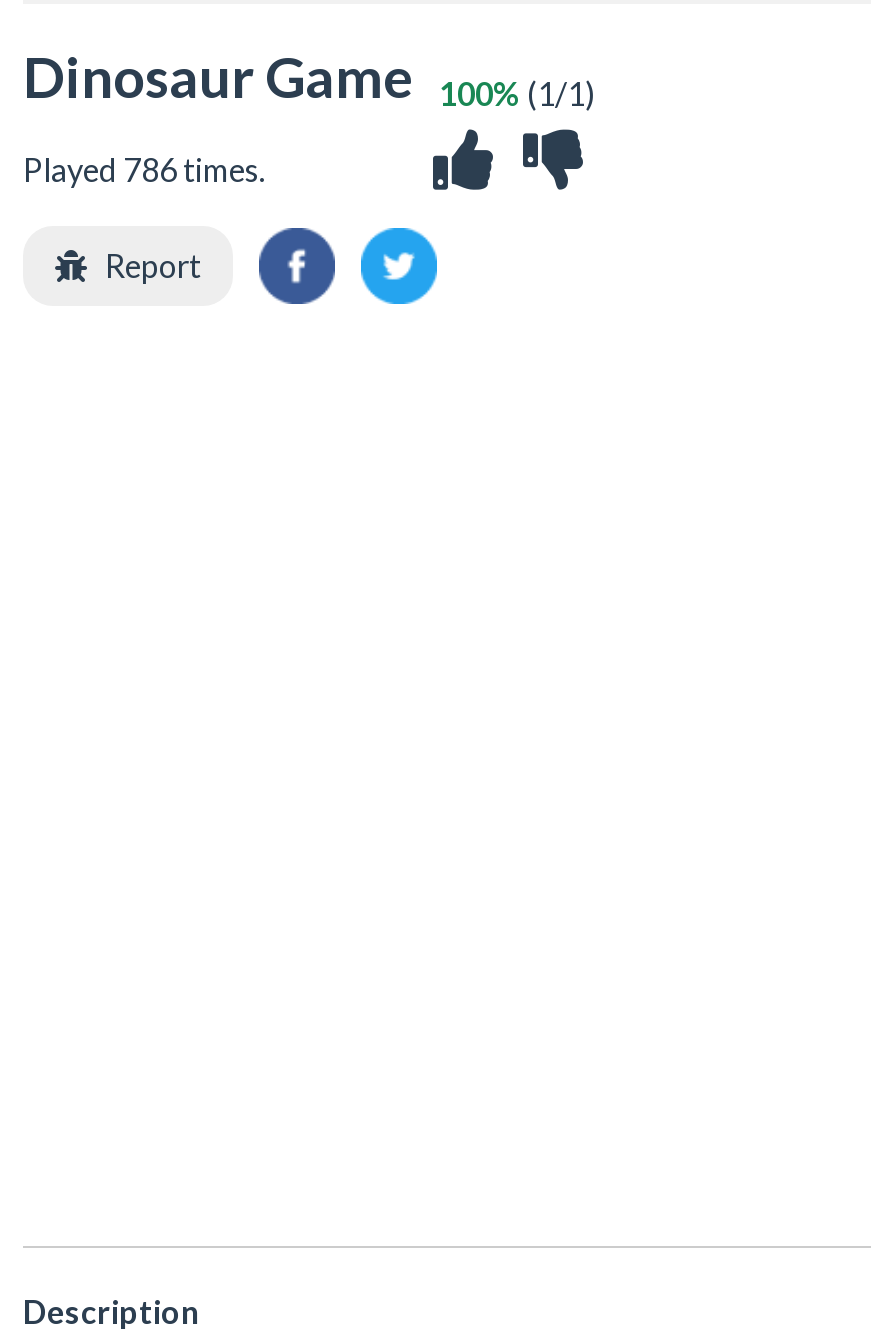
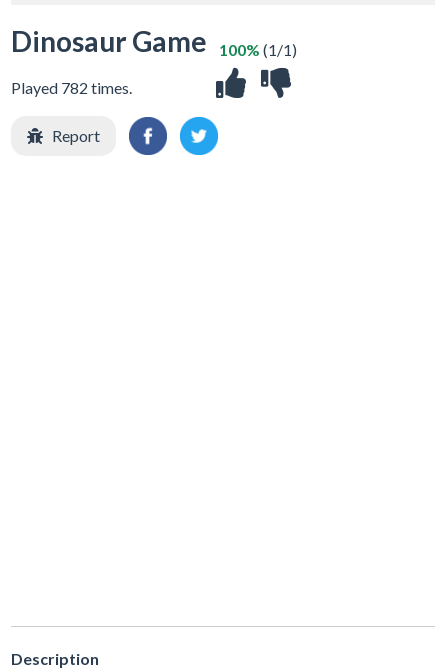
[23,150,265,188] Played 786 times. -> [11,78,132,97] Played 782 times.

